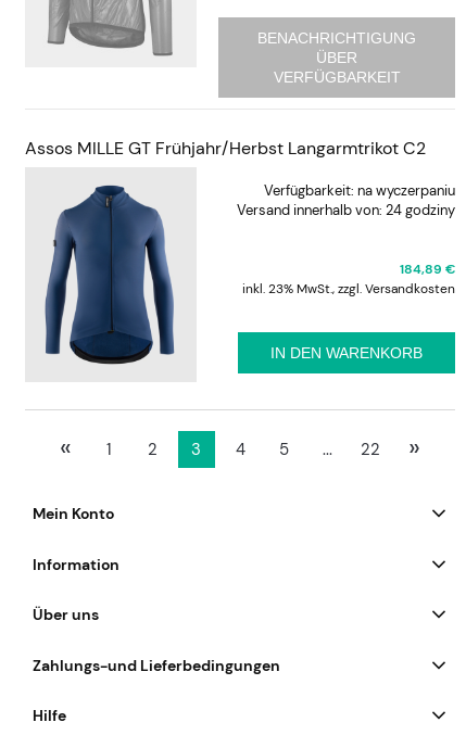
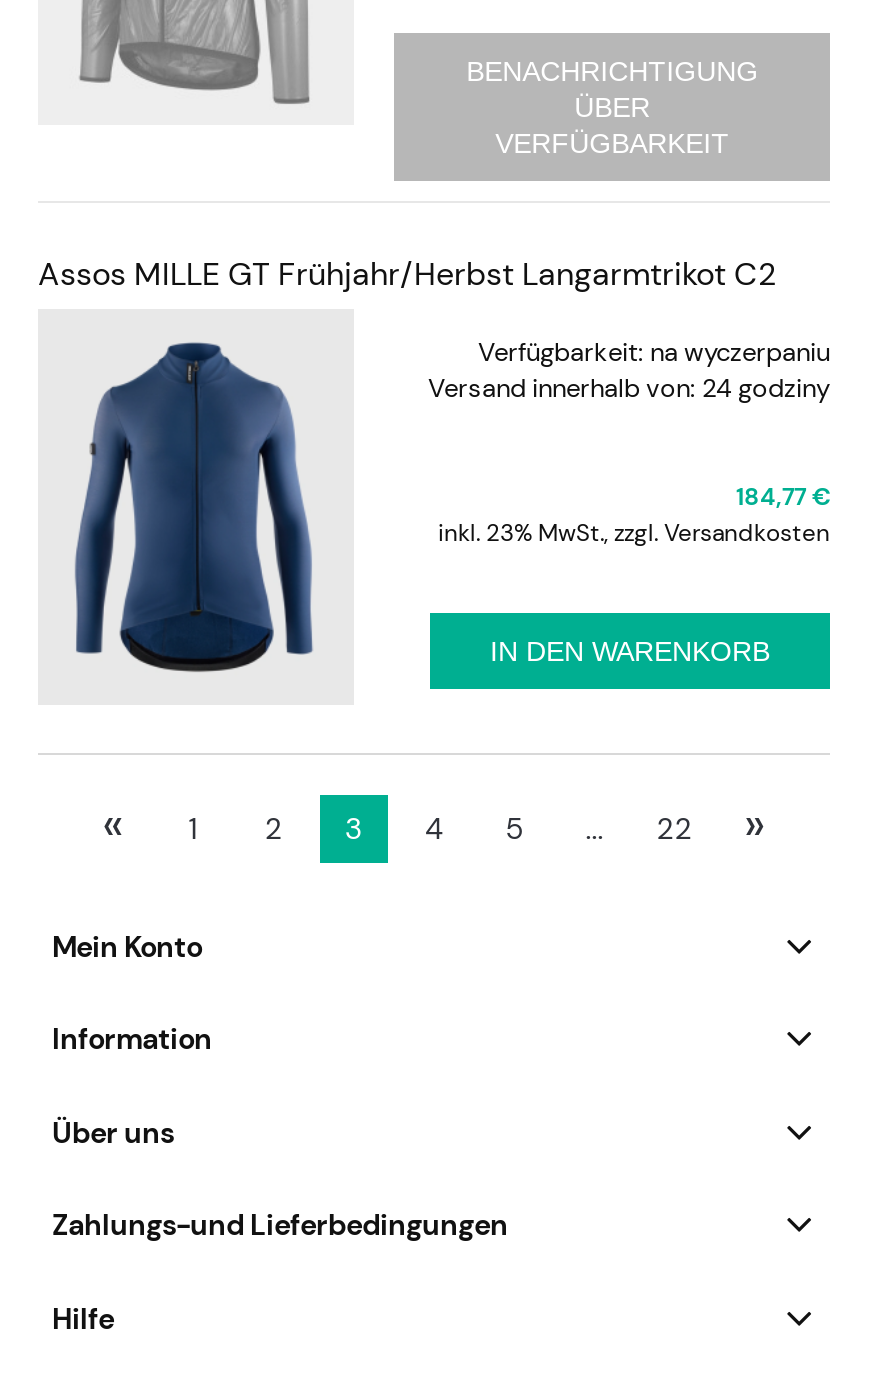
[400,261,455,278] 184,89 € -> [736,480,830,512] 184,77 €

